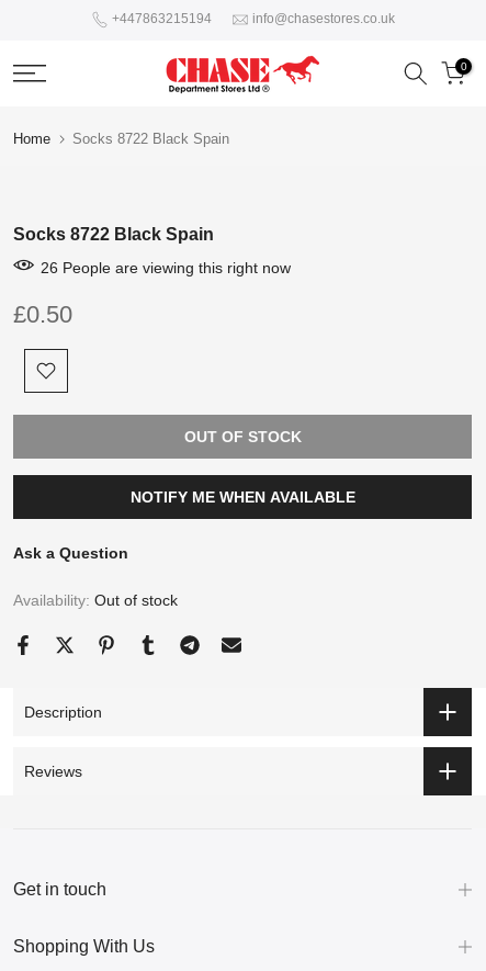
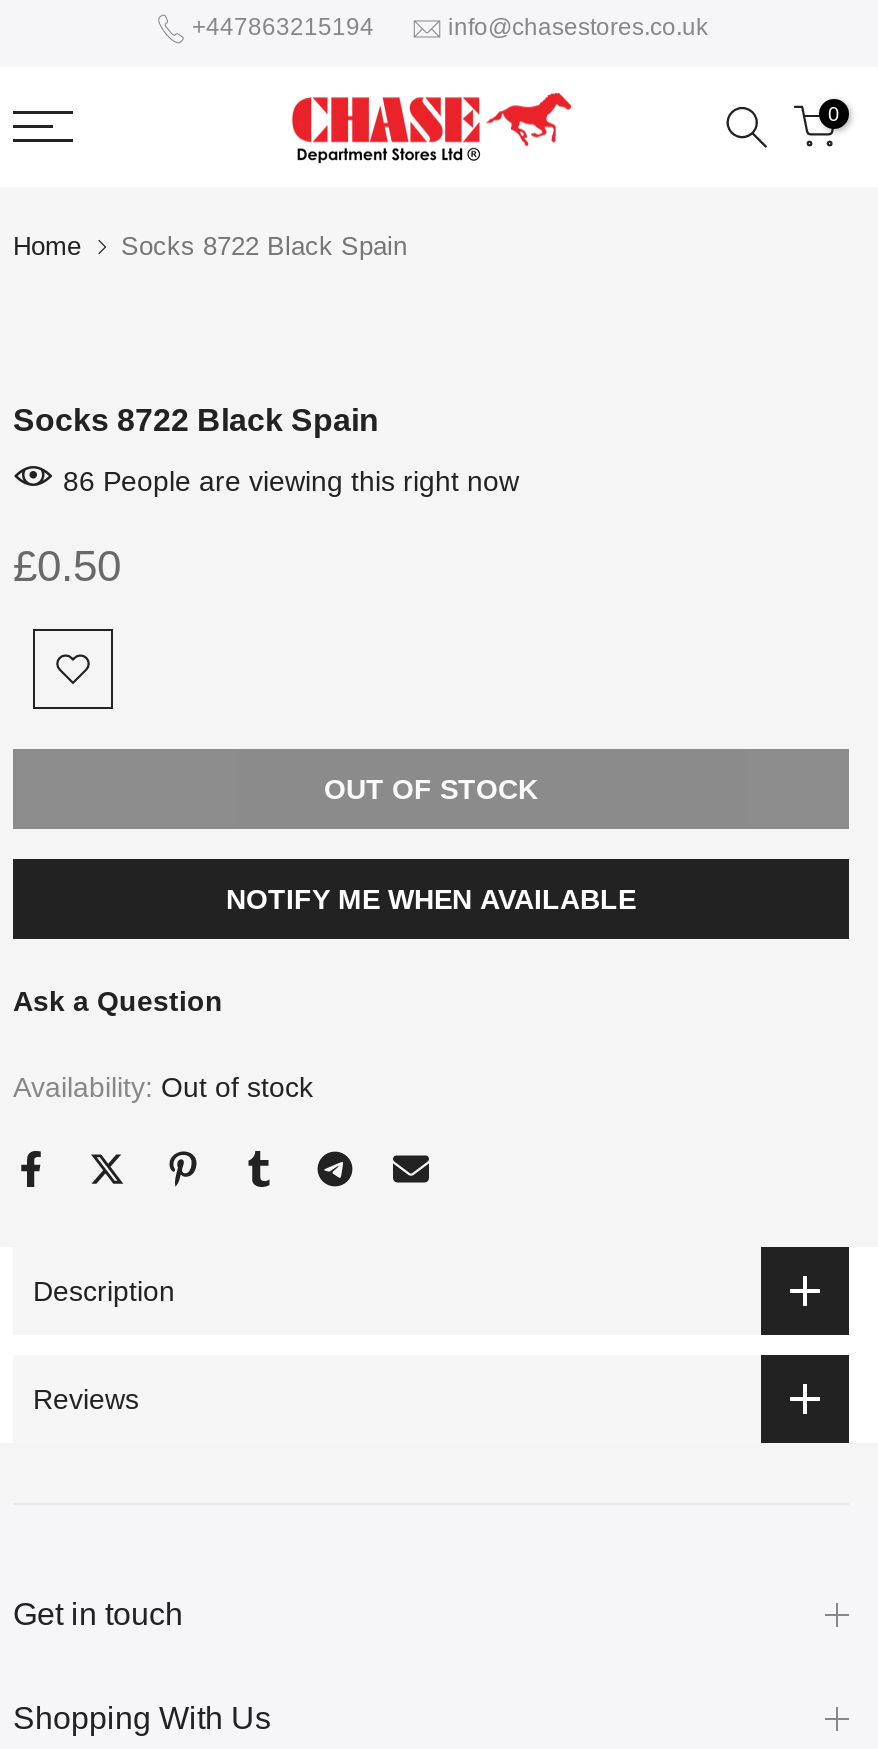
[41,259,291,276] 26 People are viewing this right now -> [63,465,519,497] 86 People are viewing this right now

